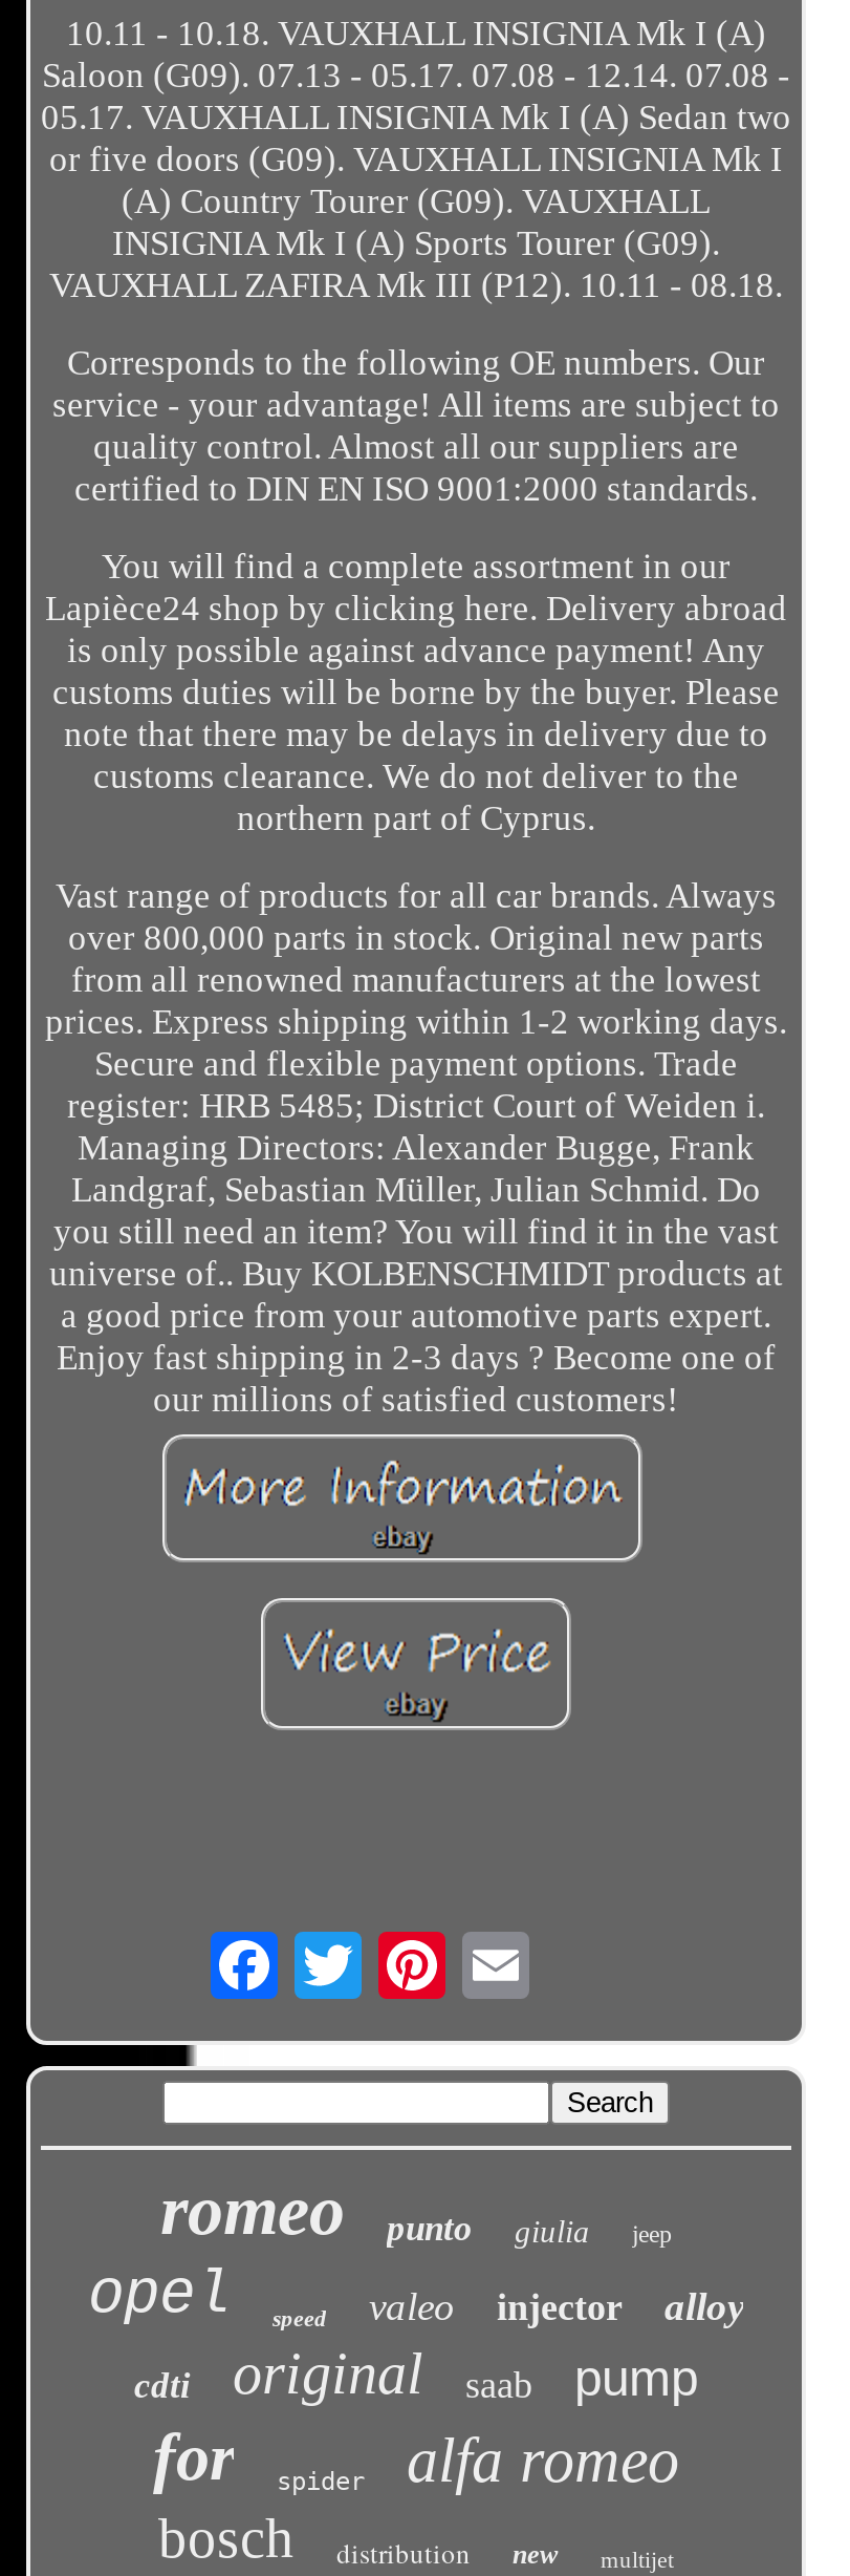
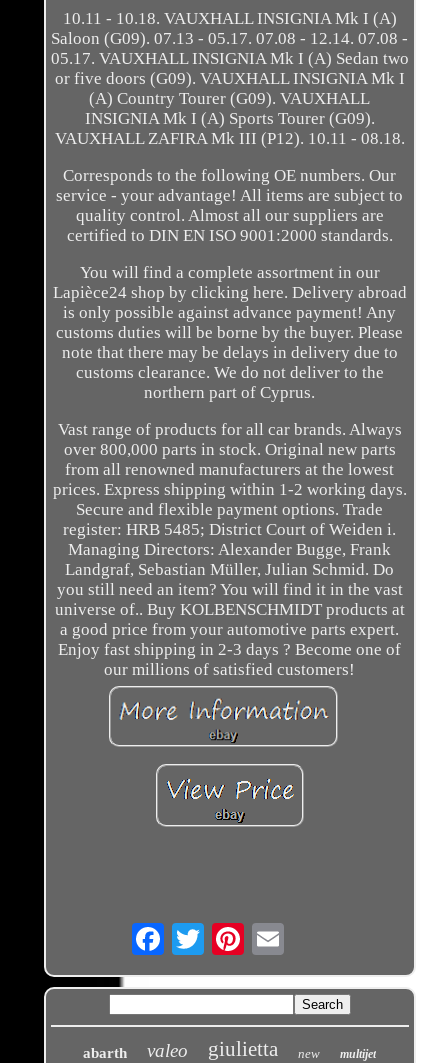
[88,2170,672,2330] romeo | punto | giulia | jeep | opel | speed -> [83,1045,127,1061] abarth
[134,2283,744,2571] injector | alloy | cdti | original | saab | pump | for | spider | alfa romeo | bosch | distribution -> [208,1037,278,1061] giulietta

